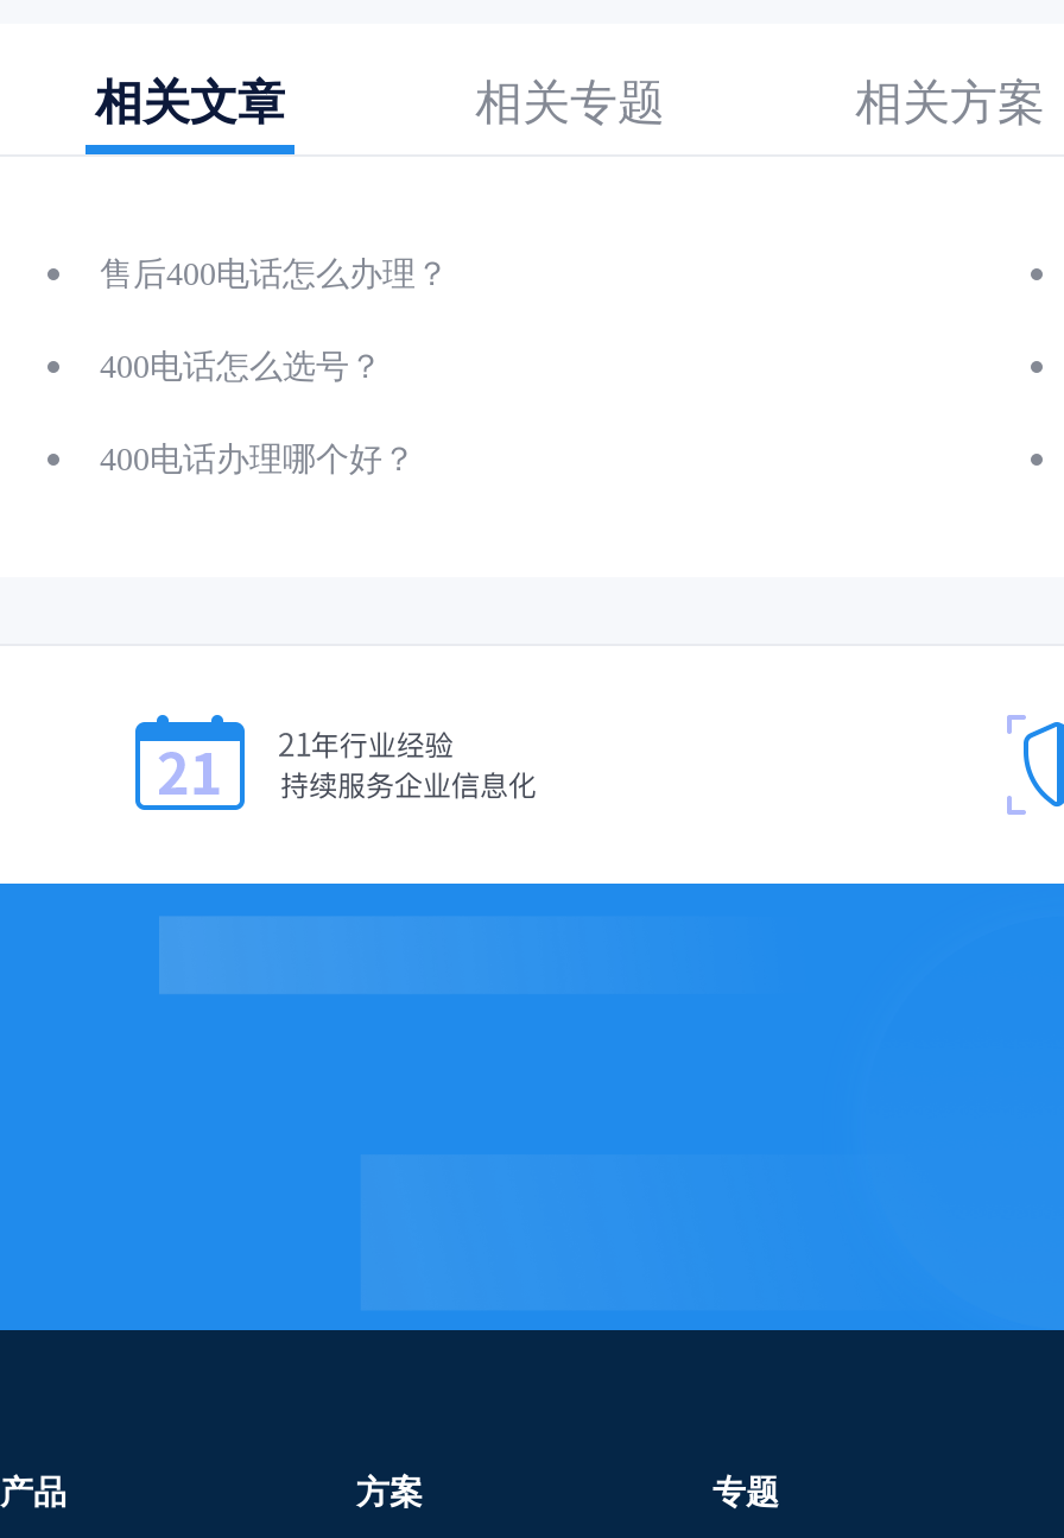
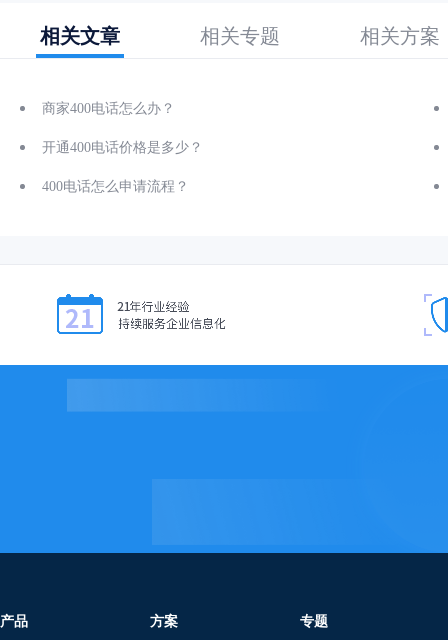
[100,257,449,292] 售后400电话怎么办理？ -> [42,101,175,116] 商家400电话怎么办？
[100,349,382,385] 400电话怎么选号？ -> [42,140,203,155] 开通400电话价格是多少？
[100,442,416,477] 400电话办理哪个好？ -> [42,179,189,194] 400电话怎么申请流程？

